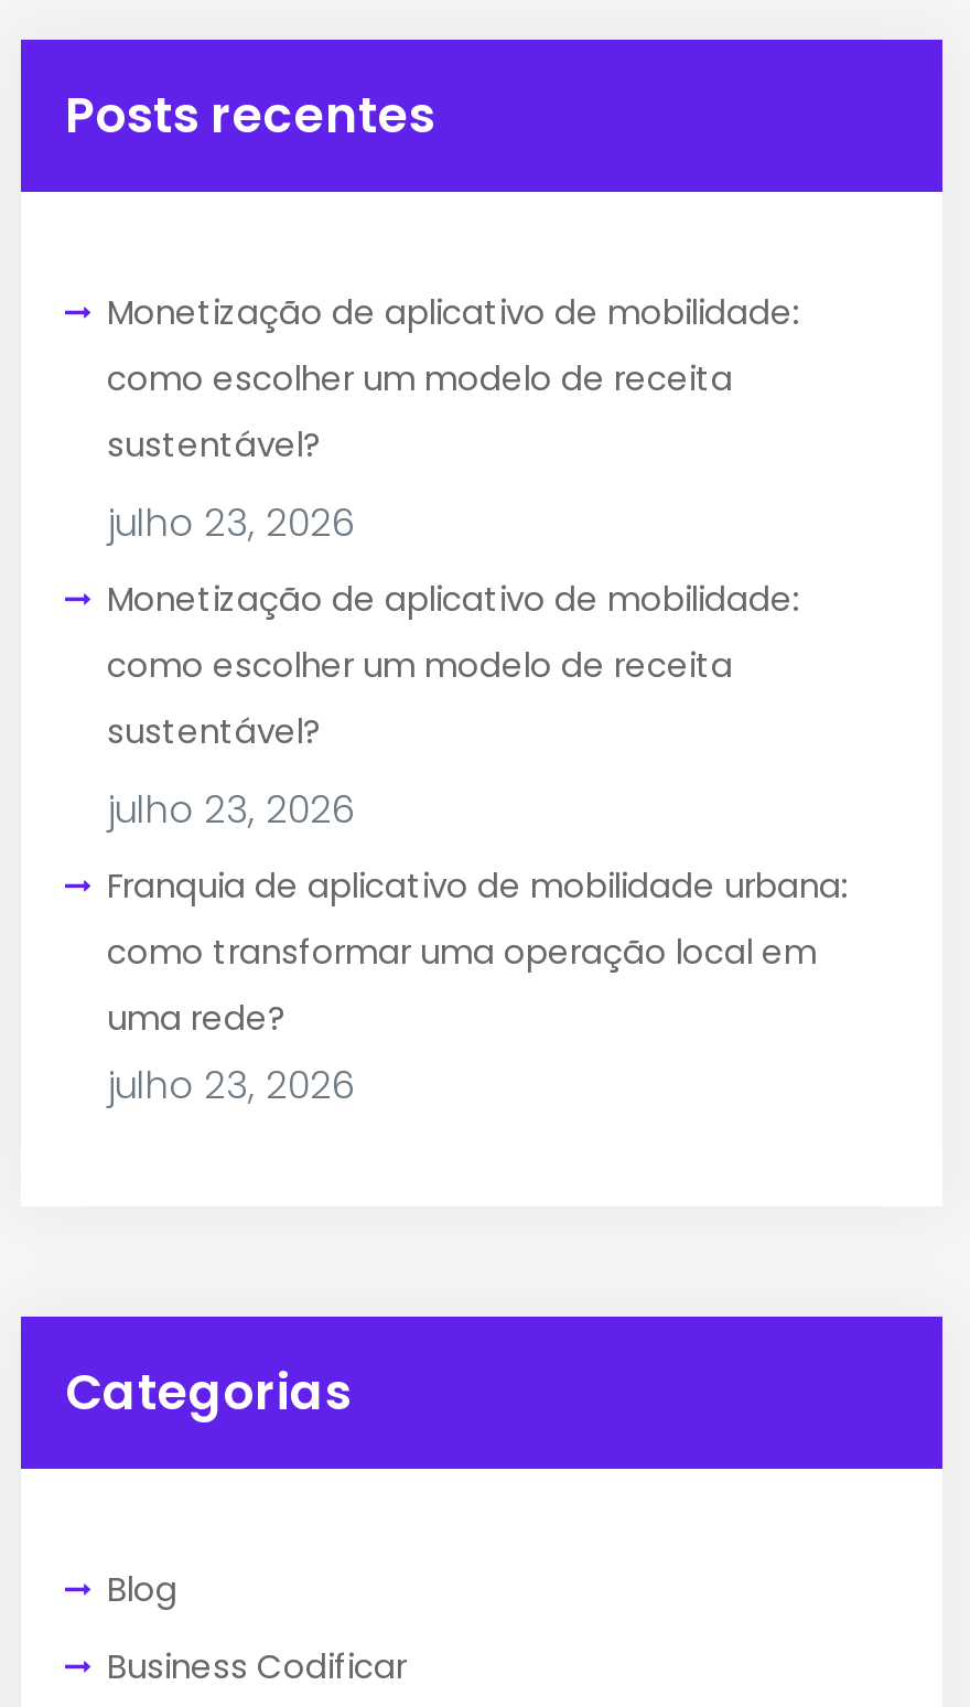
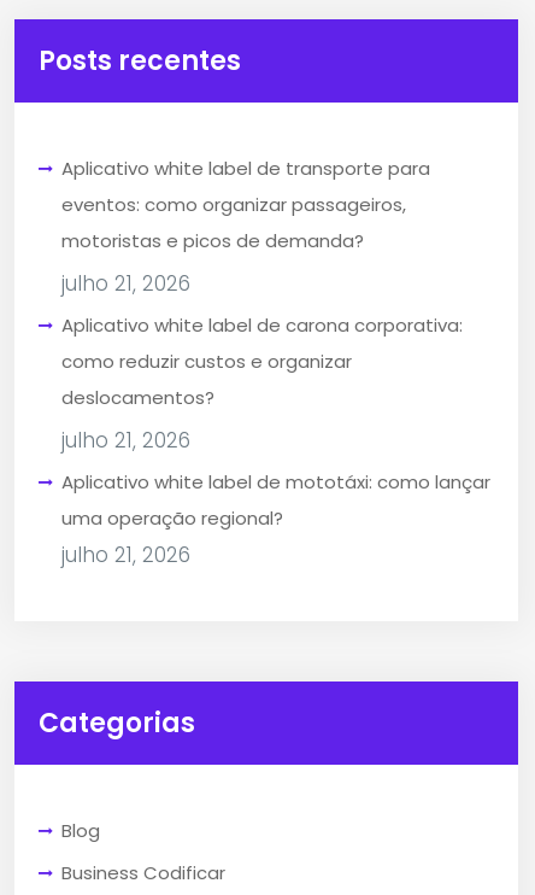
[107,289,799,468] Monetização de aplicativo de mobilidade: | como escolher um modelo de receita | sustentável? -> [61,156,430,253] Aplicativo white label de transporte para | eventos: como organizar passageiros, | motoristas e picos de demanda?
[107,496,354,549] julho 23, 2026 -> [61,269,190,298] julho 21, 2026
[107,576,799,754] Monetização de aplicativo de mobilidade: | como escolher um modelo de receita | sustentável? -> [61,312,463,410] Aplicativo white label de carona corporativa: | como reduzir custos e organizar | deslocamentos?
[107,783,354,836] julho 23, 2026 -> [61,426,190,455] julho 21, 2026
[107,862,848,1112] Franquia de aplicativo de mobilidade urbana: | como transformar uma operação local em | uma rede? | julho 23, 2026 -> [61,469,490,569] Aplicativo white label de mototáxi: como lançar | uma operação regional? | julho 21, 2026

